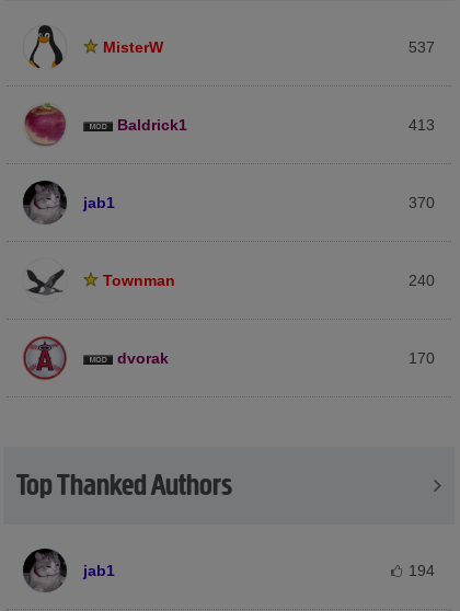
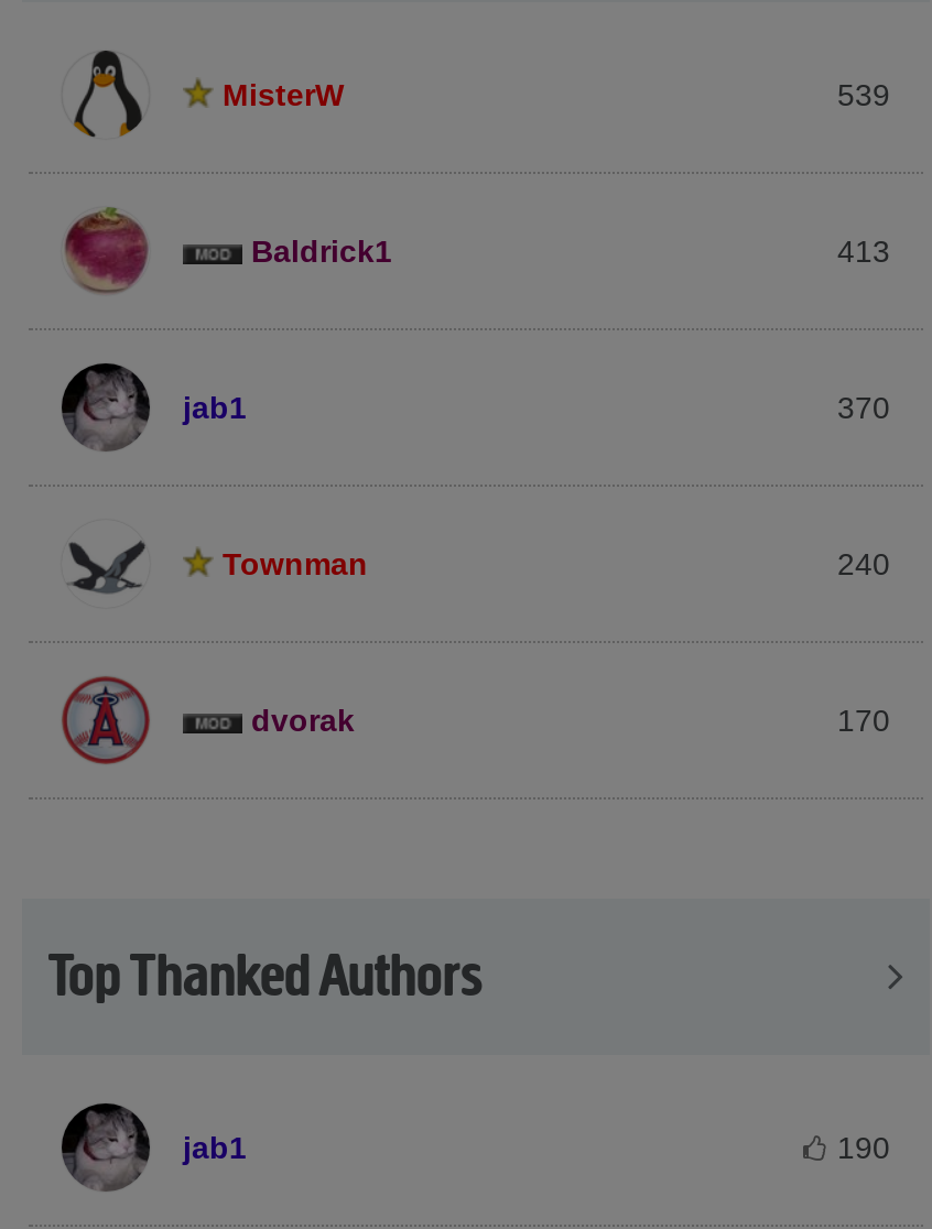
[409,38,435,56] 537 -> [837,77,890,112] 539
[404,562,435,579] 194 -> [828,1130,890,1165] 190

